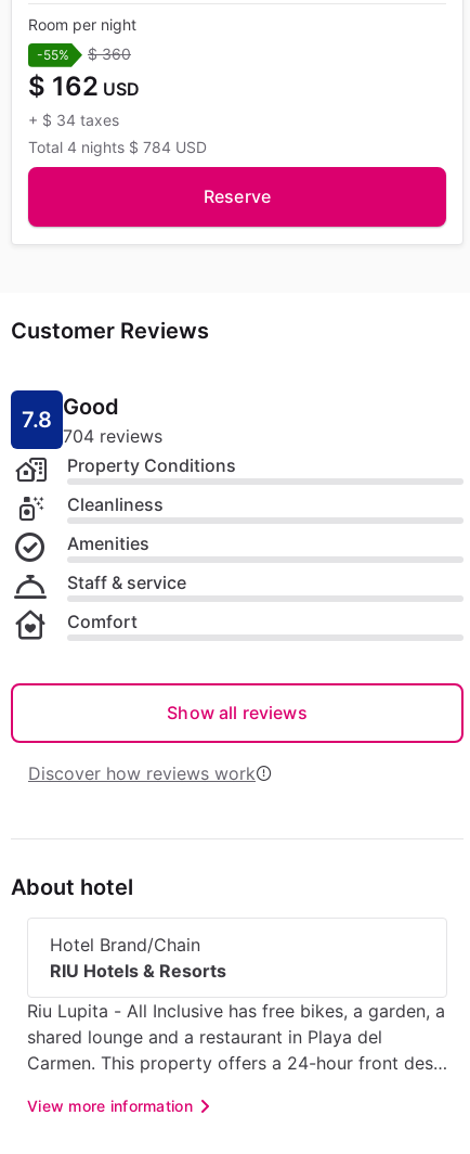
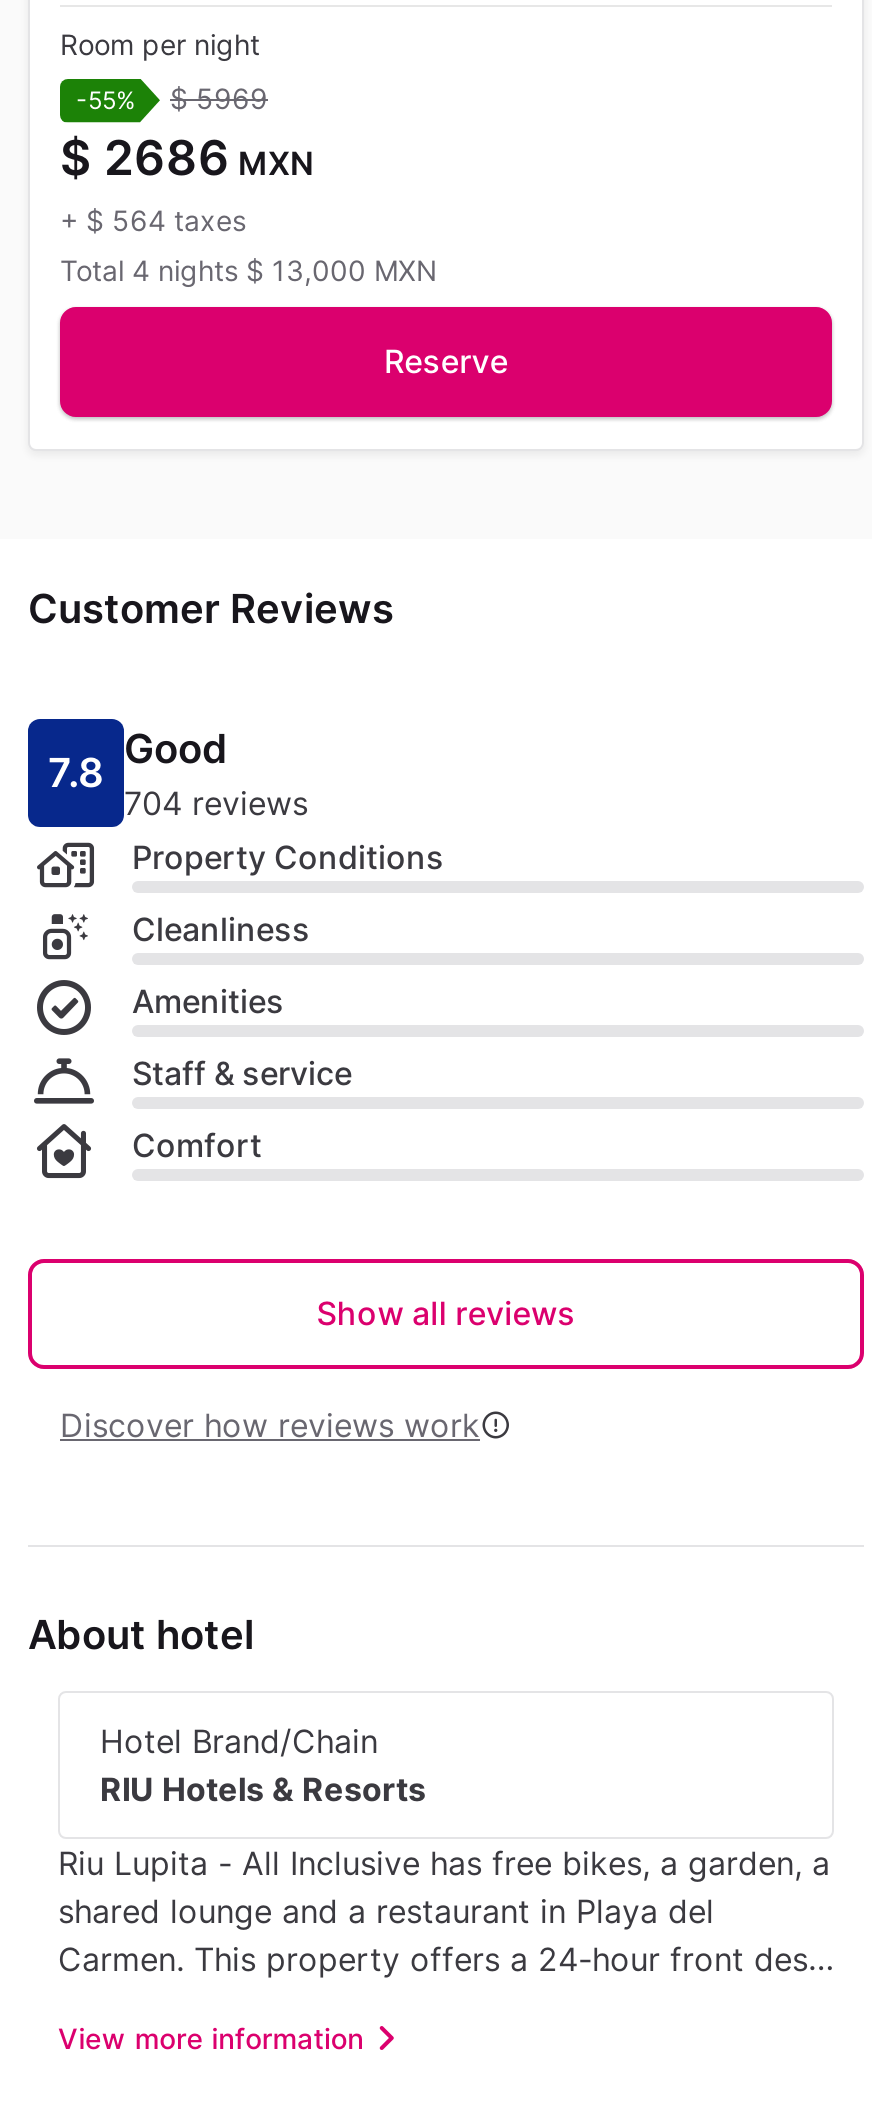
[28,44,140,129] $ 360 | $ 162 USD | + $ 34 taxes -> [60,80,314,236] $ 5969 | $ 2686 MXN | + $ 564 taxes
[28,137,207,156] Total 4 nights $ 784 USD -> [60,252,438,286] Total 4 nights $ 13,000 MXN

